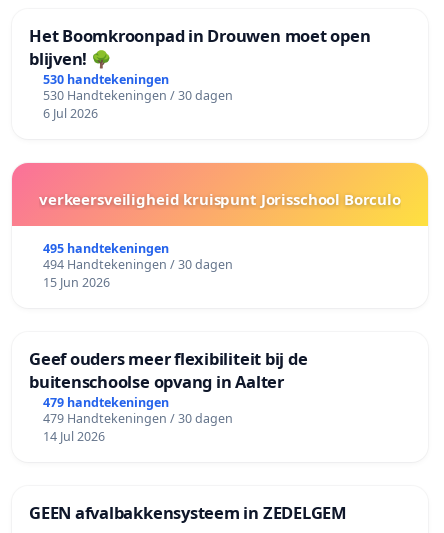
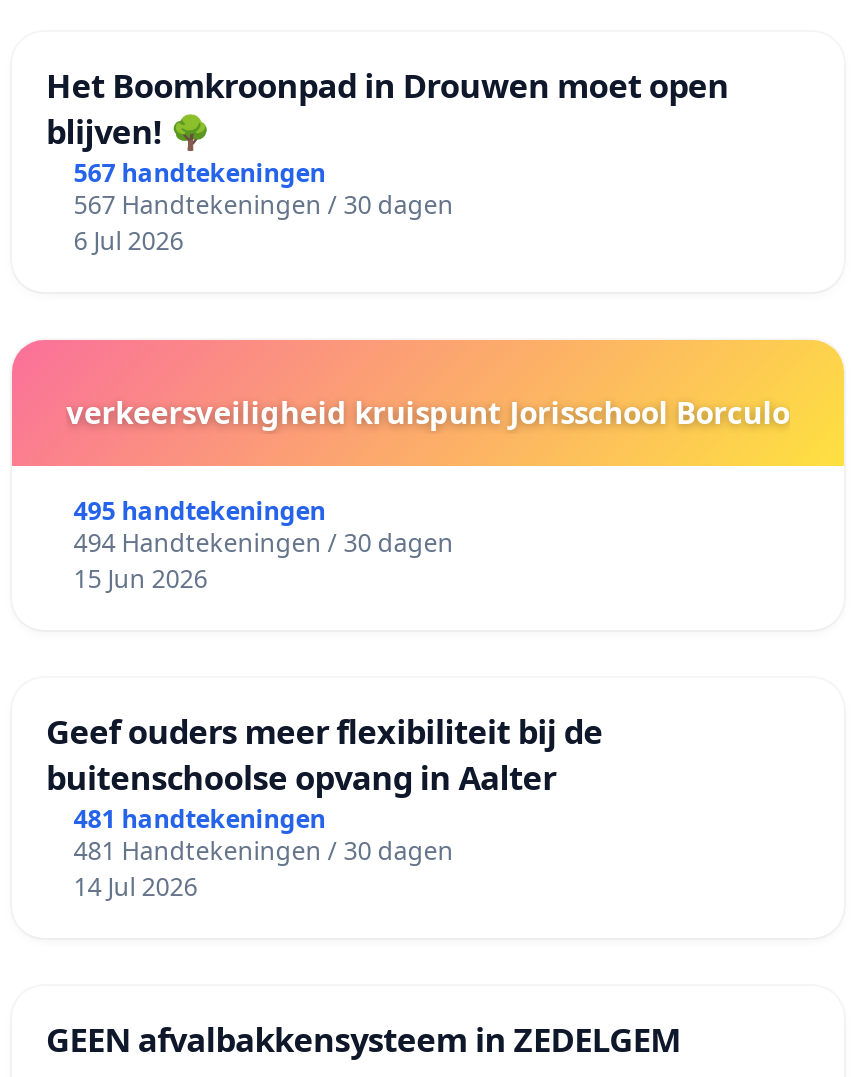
[43,71,169,88] 530 handtekeningen -> [74,155,326,189] 567 handtekeningen
[43,87,233,104] 530 Handtekeningen / 30 dagen -> [74,187,454,221] 567 Handtekeningen / 30 dagen
[43,393,169,410] 479 handtekeningen -> [74,801,326,835] 481 handtekeningen
[43,409,233,426] 479 Handtekeningen / 30 dagen -> [74,833,454,867] 481 Handtekeningen / 30 dagen

